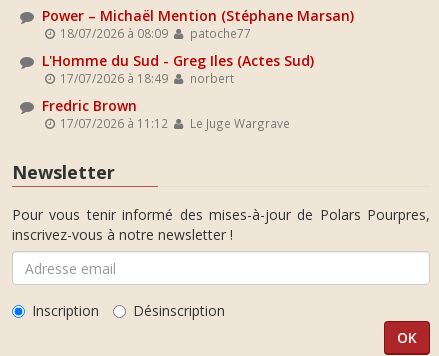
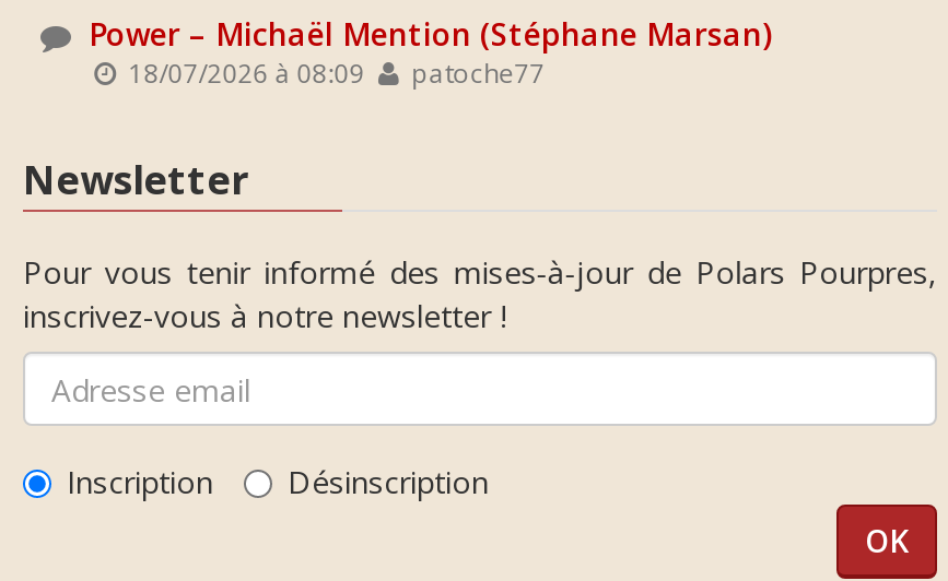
[42,50,314,130] L'Homme du Sud - Greg Iles (Actes Sud) | 17/07/2026 à 18:49 | norbert | Fredric Brown | 17/07/2026 à 11:12 | Le Juge Wargrave -> none

